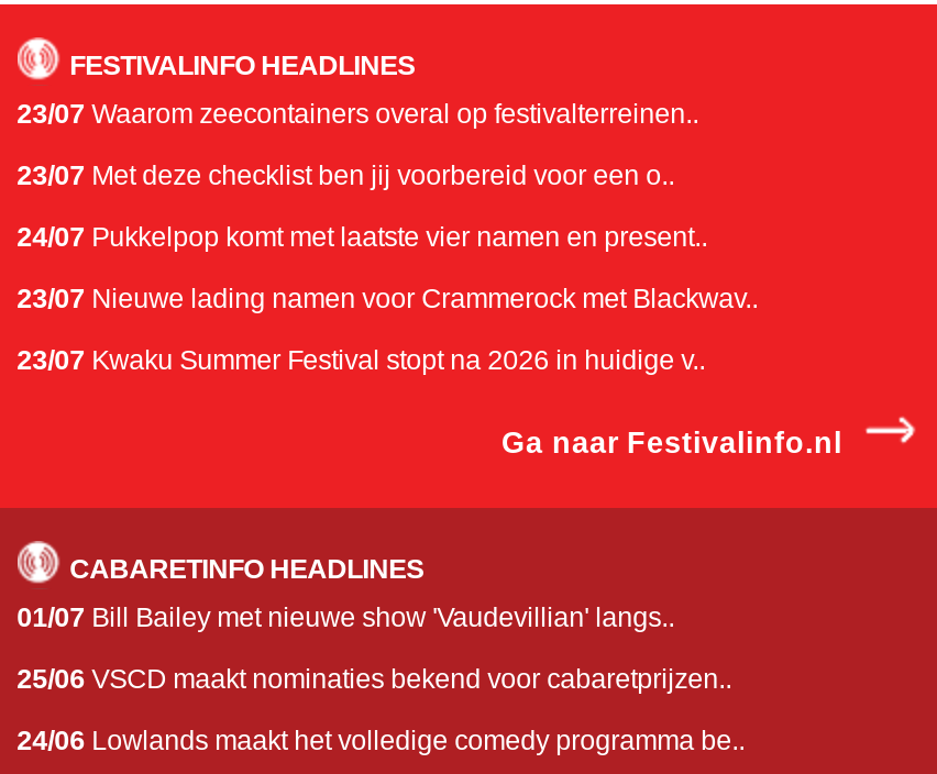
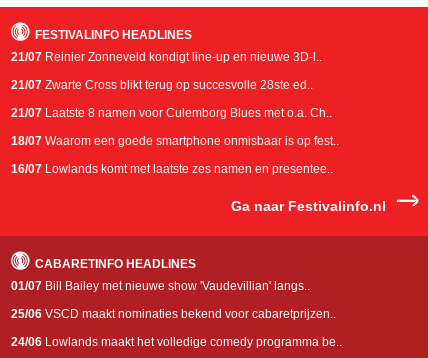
[17,99,699,130] 23/07 Waarom zeecontainers overal op festivalterreinen.. -> [11,50,322,64] 21/07 Reinier Zonneveld kondigt line-up en nieuwe 3D-l..
[17,160,674,191] 23/07 Met deze checklist ben jij voorbereid voor een o.. -> [11,78,313,92] 21/07 Zwarte Cross blikt terug op succesvolle 28ste ed..
[17,222,707,253] 24/07 Pukkelpop komt met laatste vier namen en present.. -> [11,106,332,120] 21/07 Laatste 8 namen voor Culemborg Blues met o.a. Ch..
[17,283,758,314] 23/07 Nieuwe lading namen voor Crammerock met Blackwav.. -> [11,134,339,148] 18/07 Waarom een goede smartphone onmisbaar is op fest..
[17,345,705,376] 23/07 Kwaku Summer Festival stopt na 2026 in huidige v.. -> [11,162,333,176] 16/07 Lowlands komt met laatste zes namen en presentee..

